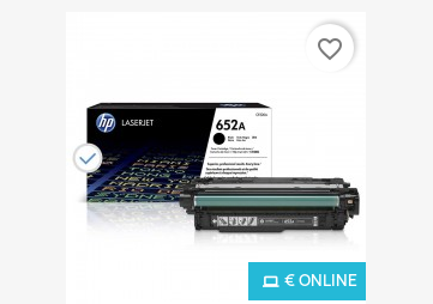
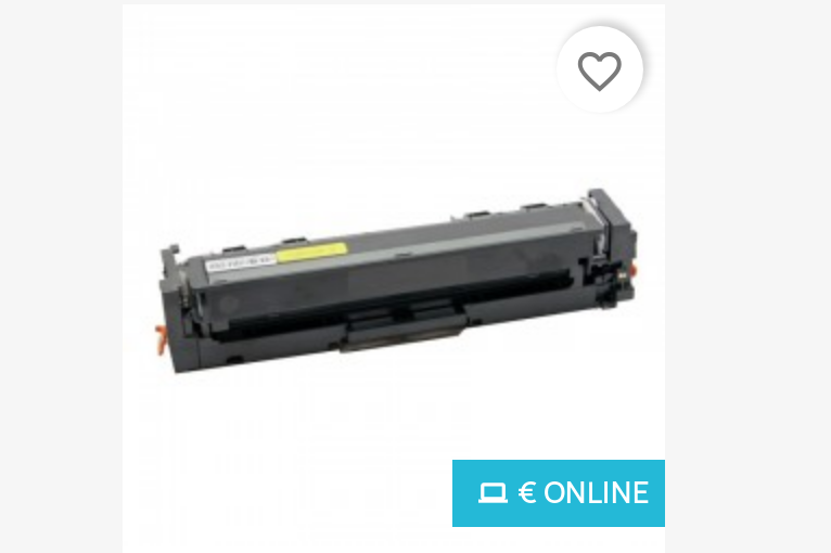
[79,102,361,237] [image] -> [149,170,654,411] [image]

